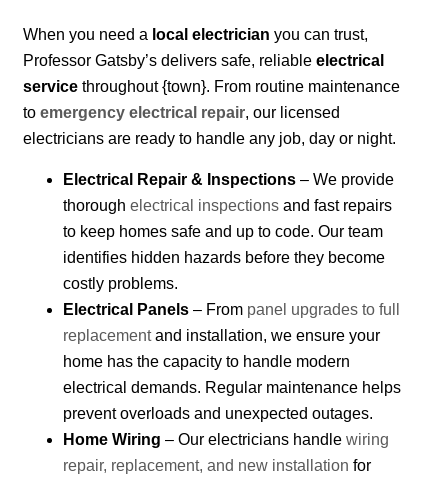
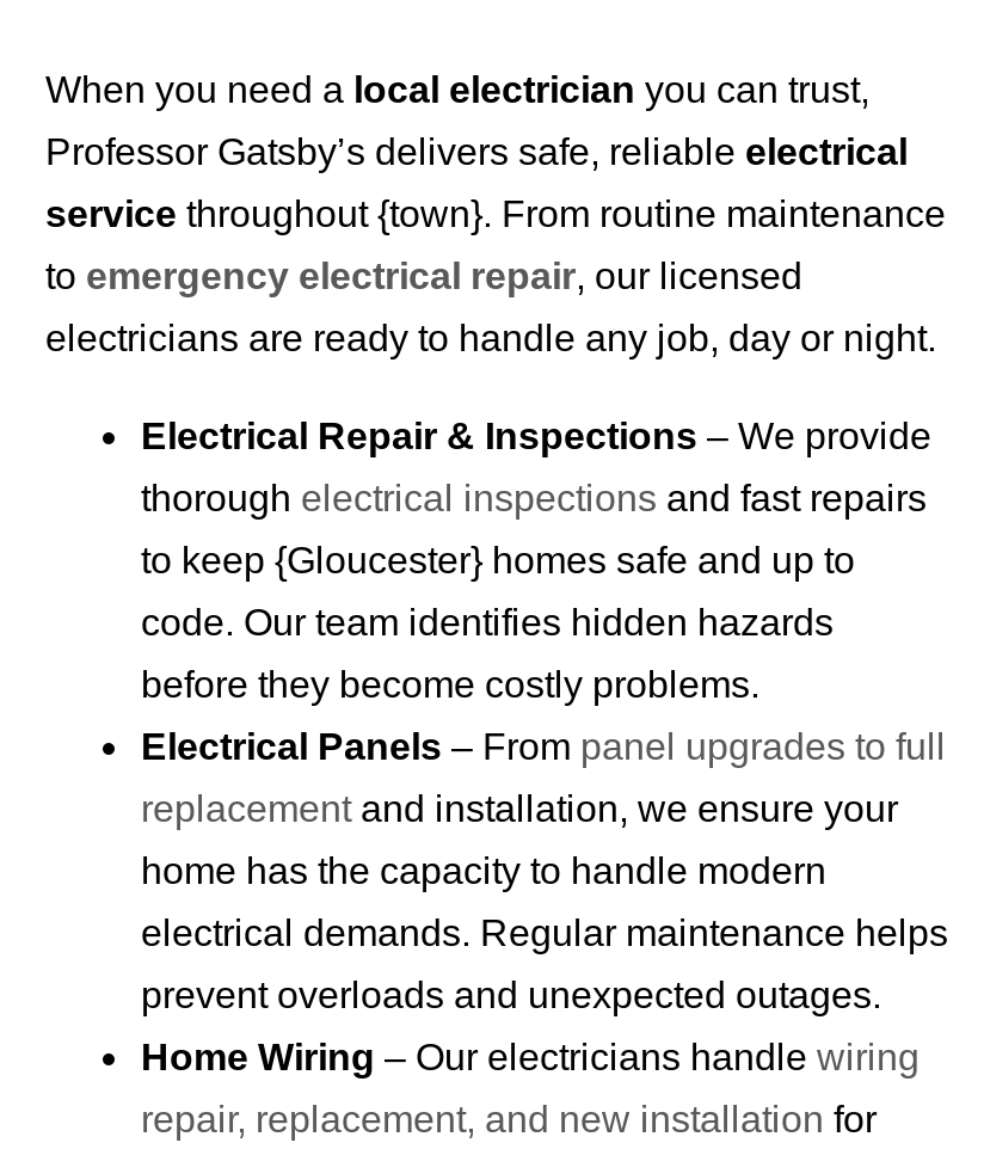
[63,223,383,240] to keep homes safe and up to code. Our team -> [141,539,855,580] to keep {Gloucester} homes safe and up to
[63,249,385,266] identifies hidden hazards before they become -> [141,601,834,642] code. Our team identifies hidden hazards
[63,275,178,292] costly problems. -> [141,663,759,704] before they become costly problems.

